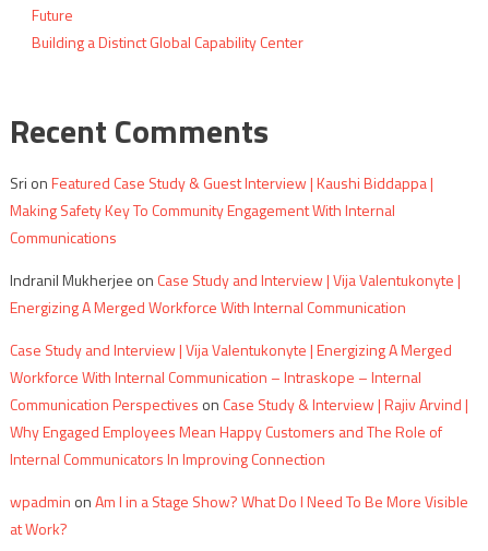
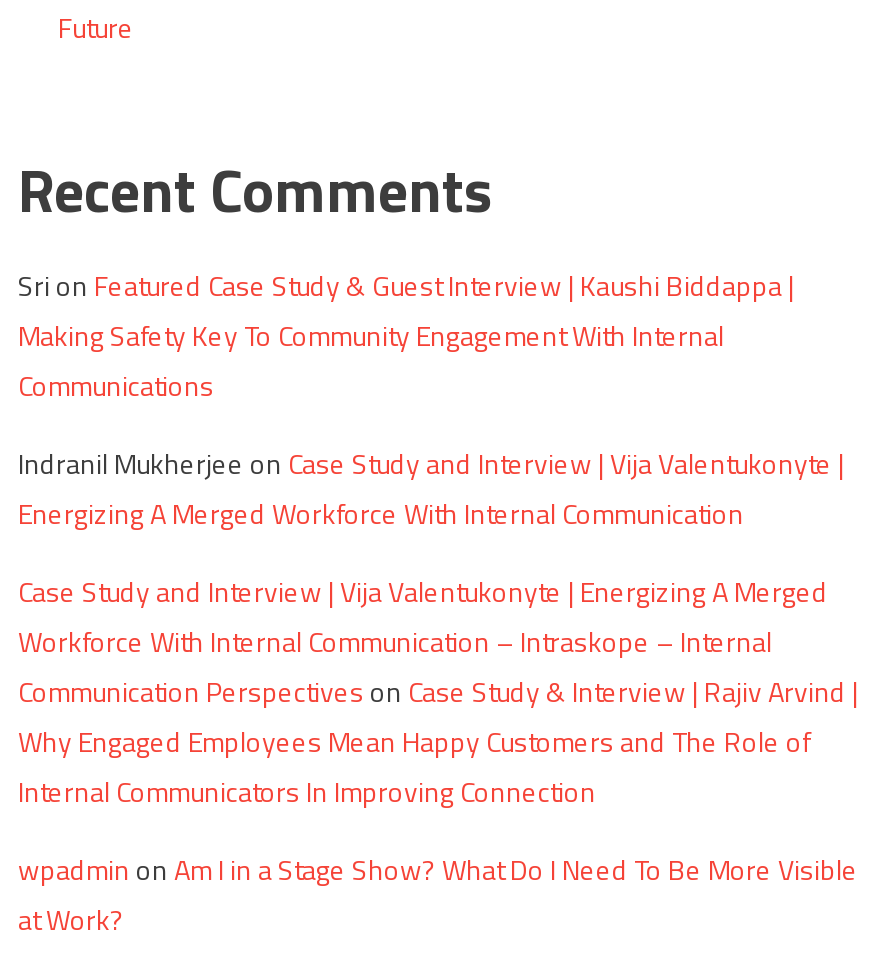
[32,31,303,53] Building a Distinct Global Capability Center -> none

